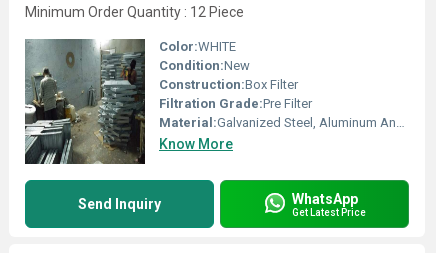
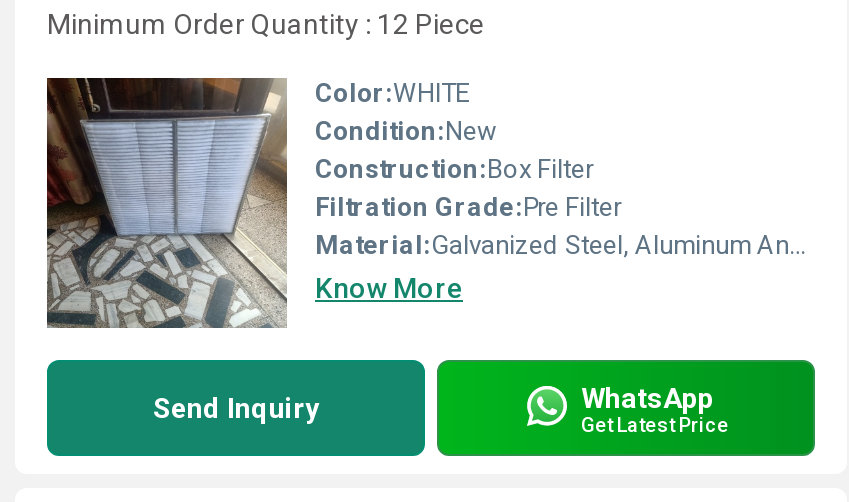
[24,38,146,164] [image] -> [45,76,289,328] [image]

